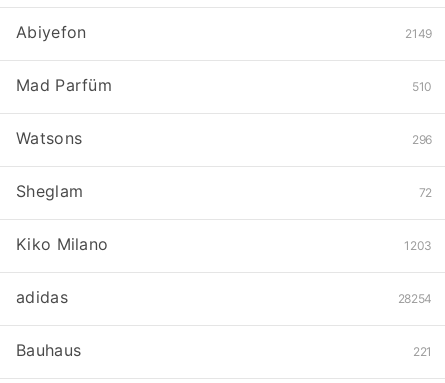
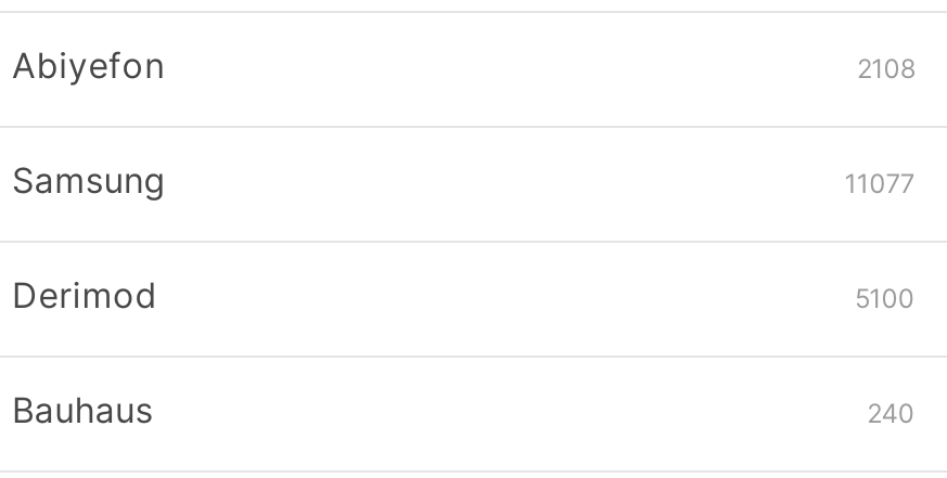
[16,26,432,307] 2149 | Mad Parfüm | 510 | Watsons | 296 | Sheglam | 72 | Kiko Milano | 1203 | adidas | 28254 -> [12,52,914,316] 2108 | Samsung | 11077 | Derimod | 5100
[413,344,432,359] 221 -> [867,397,914,429] 240

